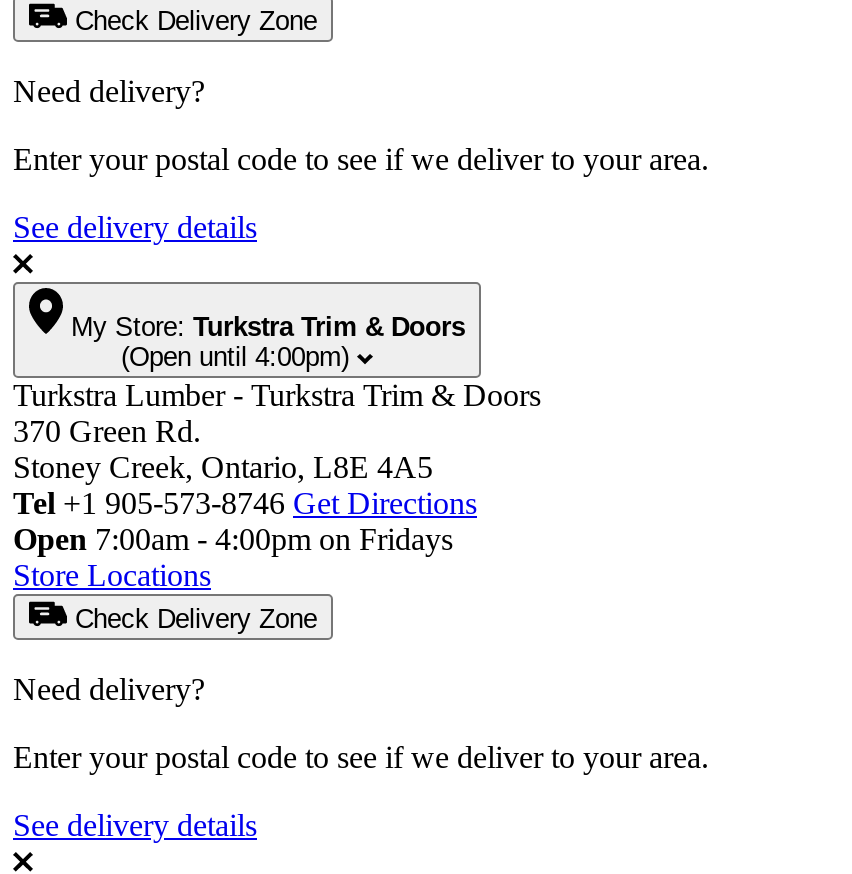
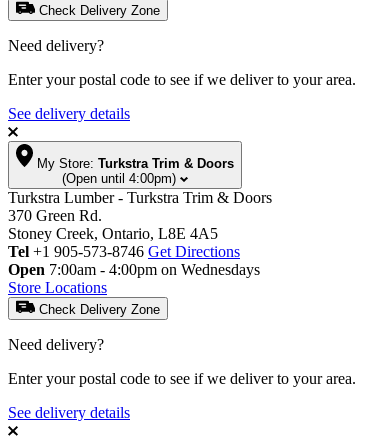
[13,522,453,556] Open 7:00am - 4:00pm on Fridays -> [8,261,260,278] Open 7:00am - 4:00pm on Wednesdays

